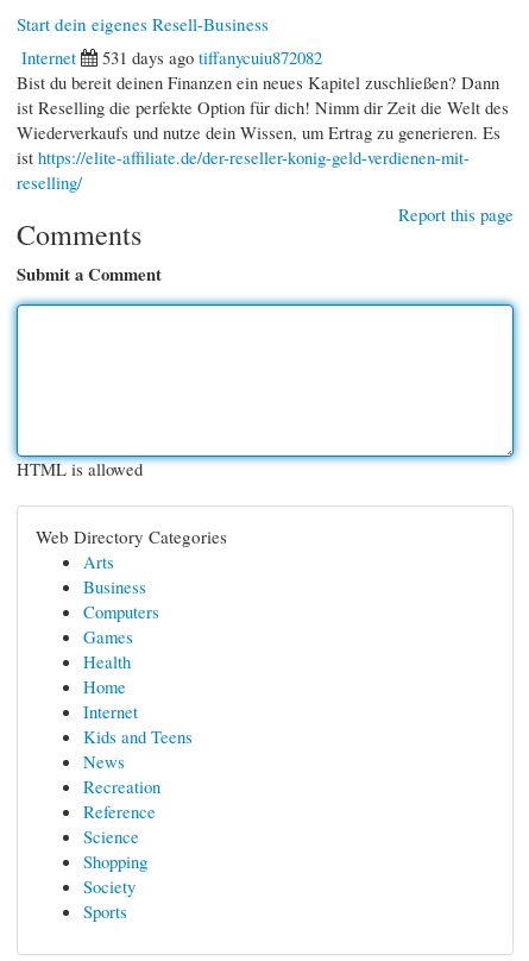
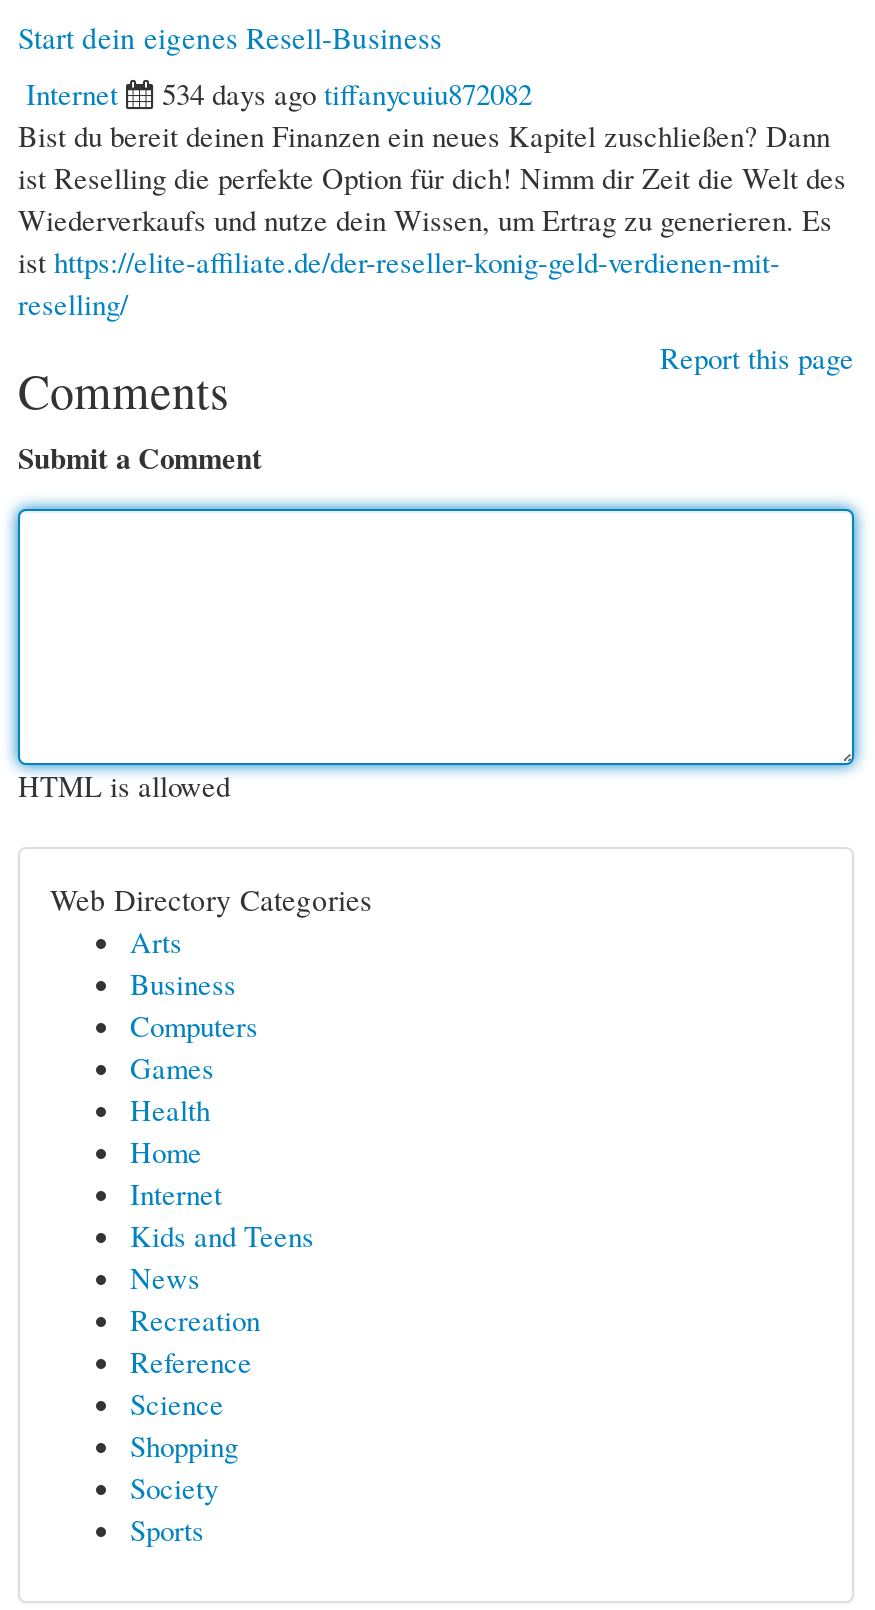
[102,45,322,69] 531 days ago tiffanycuiu872082 -> [162,73,532,113] 534 days ago tiffanycuiu872082

